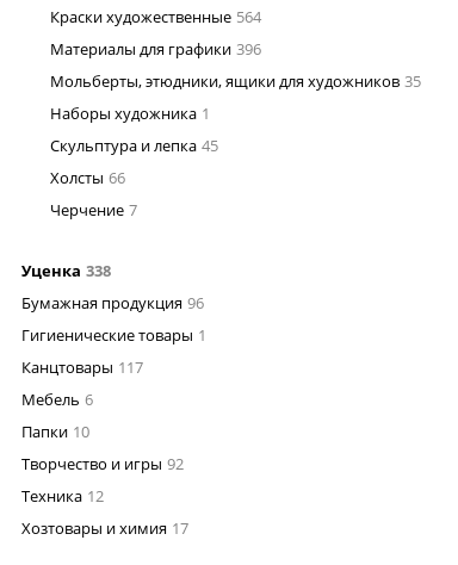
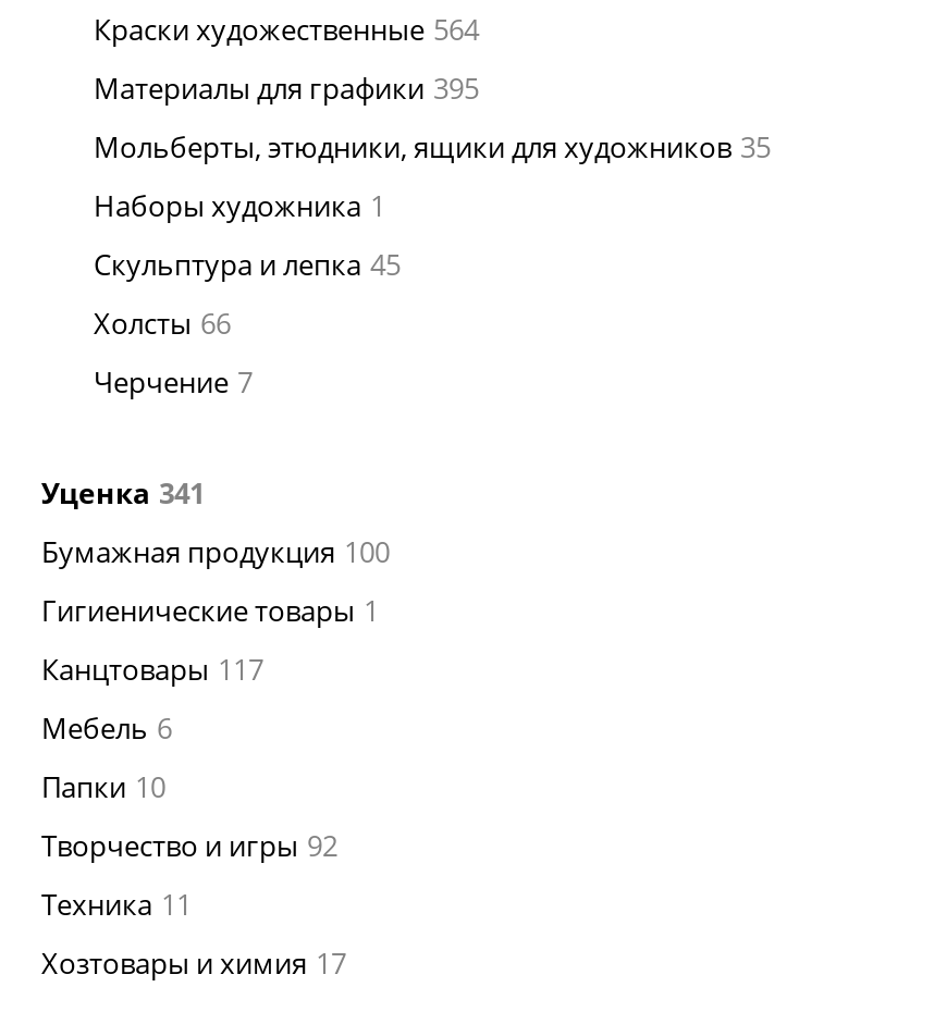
[50,38,261,60] Материалы для графики 396 -> [94,69,479,108] Материалы для графики 395
[21,260,111,281] Уценка 338 -> [41,473,205,513] Уценка 341
[21,292,204,313] Бумажная продукция 96 -> [41,532,390,571] Бумажная продукция 100
[21,485,104,507] Техника 12 -> [41,885,192,924] Техника 11

